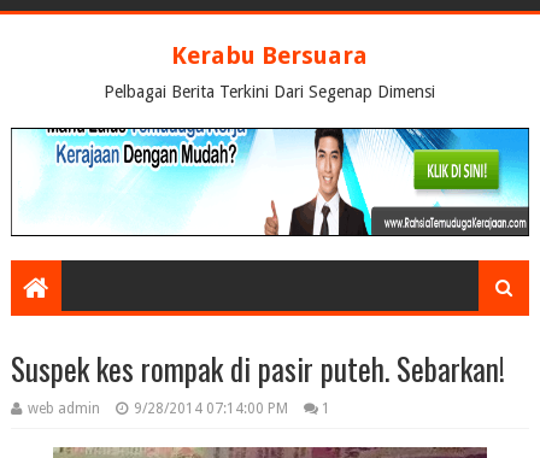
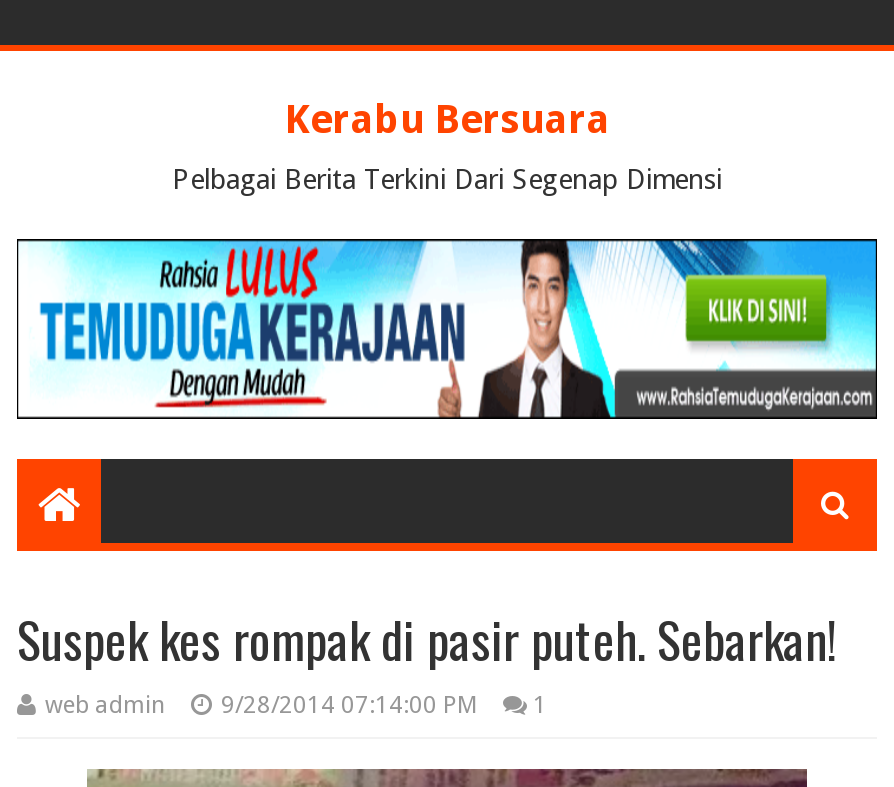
[24,128,281,229] [image] -> [37,239,467,409] [image]

